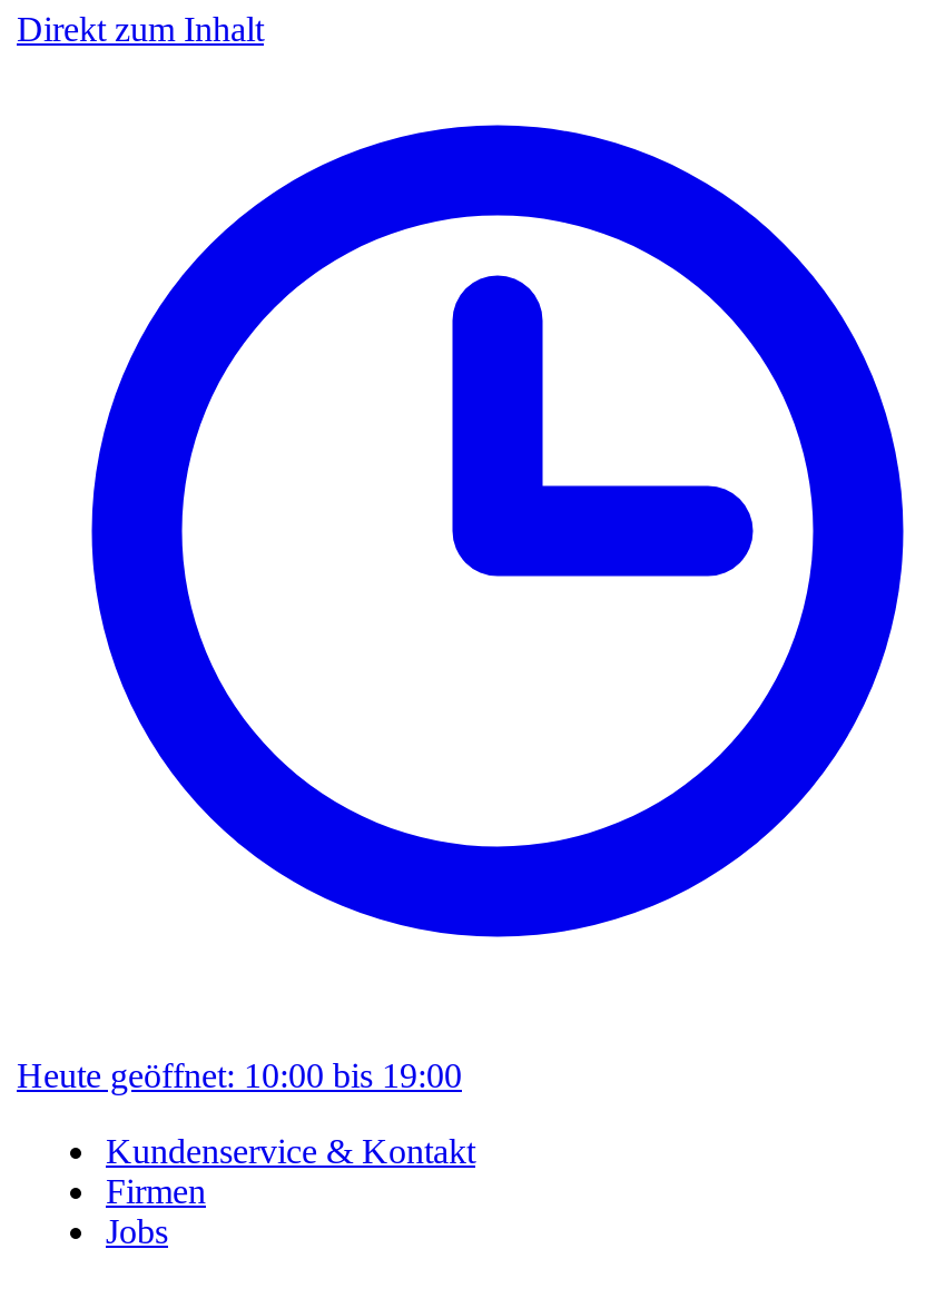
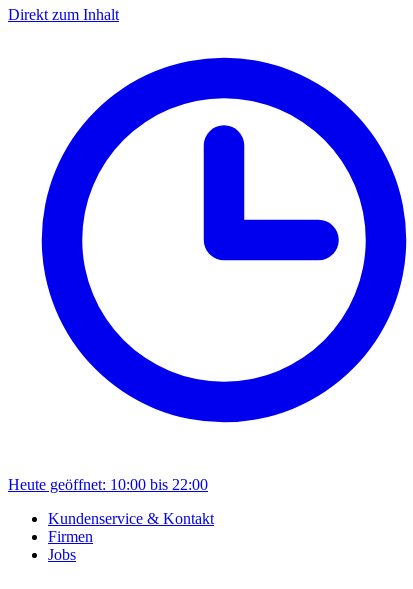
[17,1056,462,1094] Heute geöffnet: 10:00 bis 19:00 -> [8,476,208,493] Heute geöffnet: 10:00 bis 22:00

